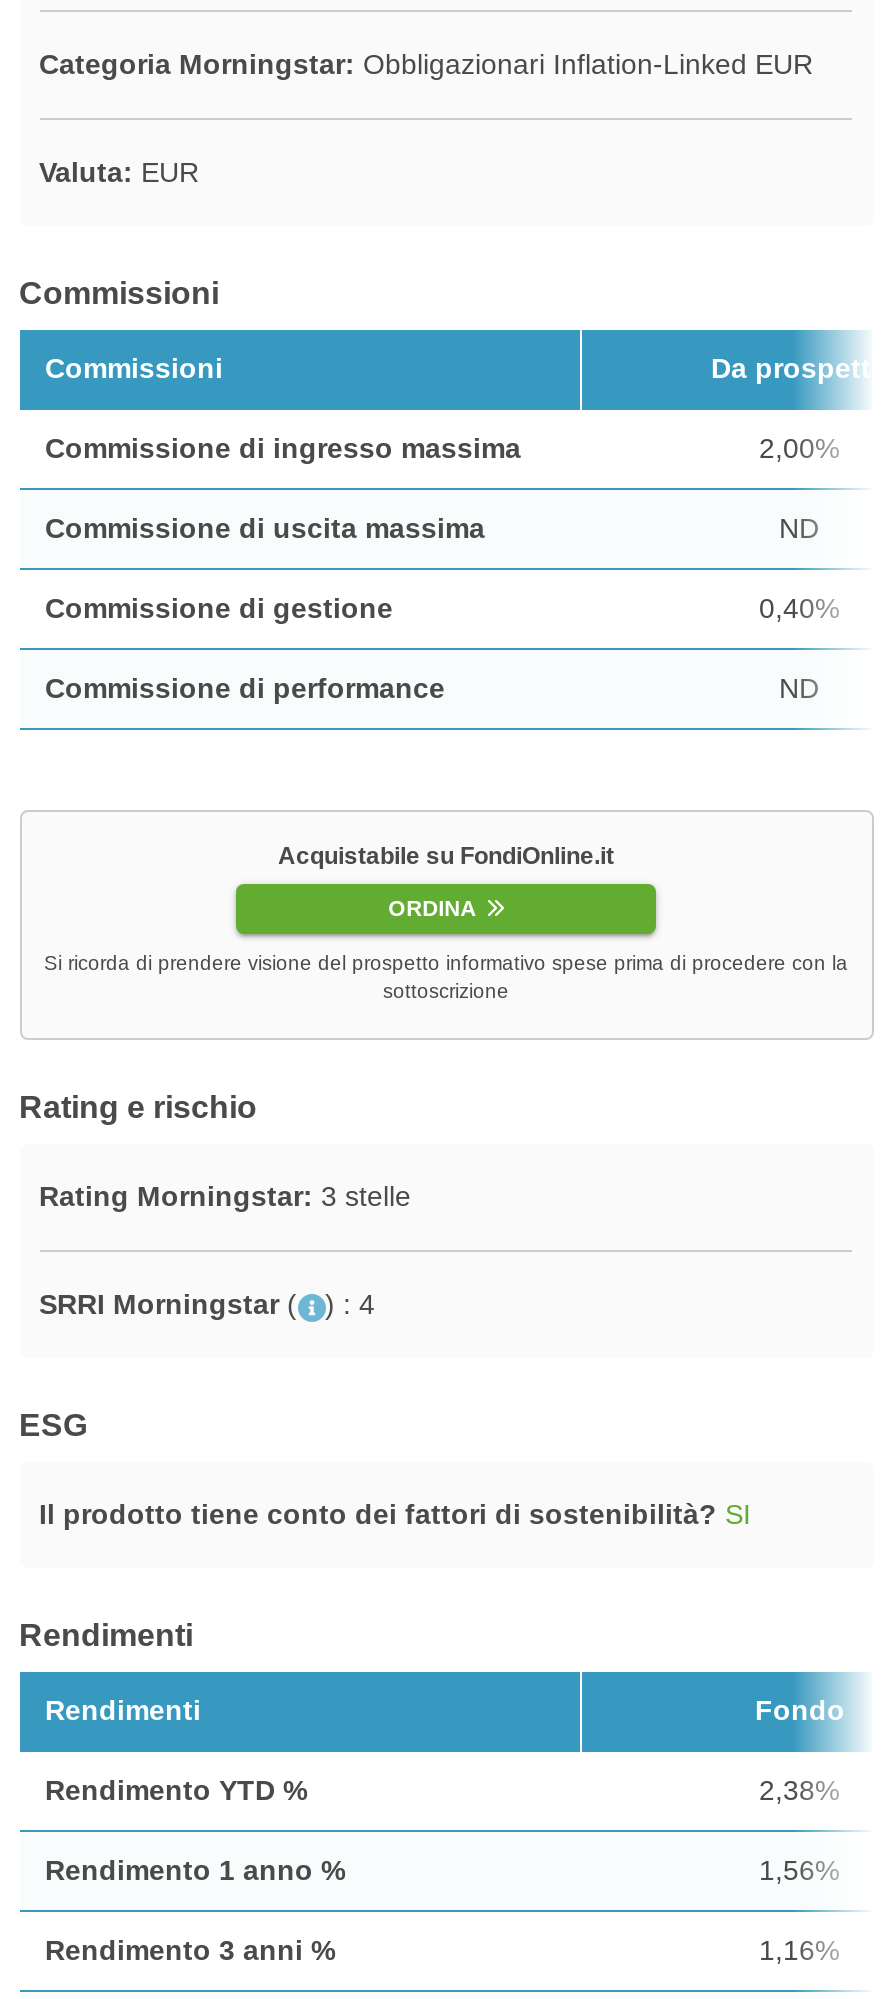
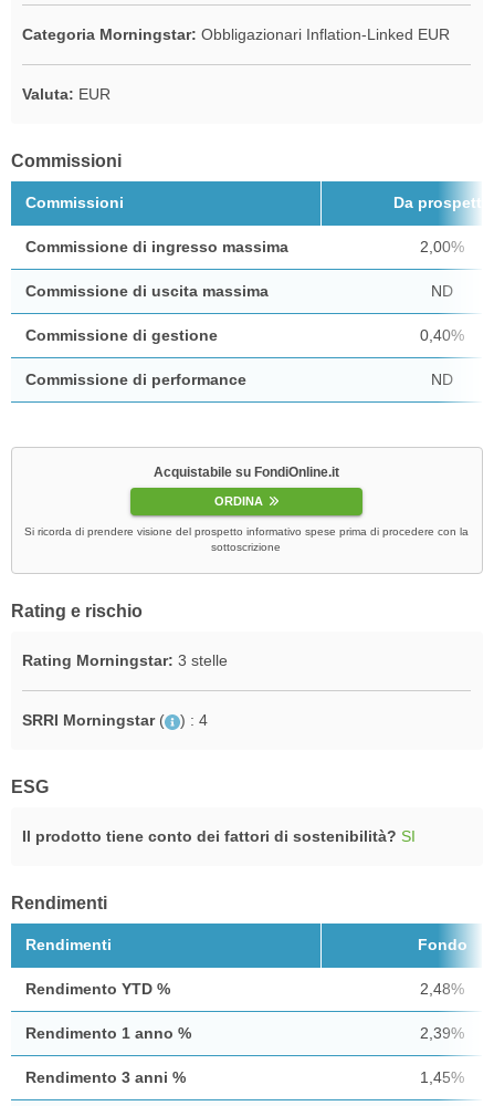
[759,1774,839,1806] 2,38% -> [419,980,464,998] 2,48%
[759,1854,839,1886] 1,56% -> [419,1024,464,1042] 2,39%
[759,1934,839,1966] 1,16% -> [419,1069,464,1086] 1,45%

